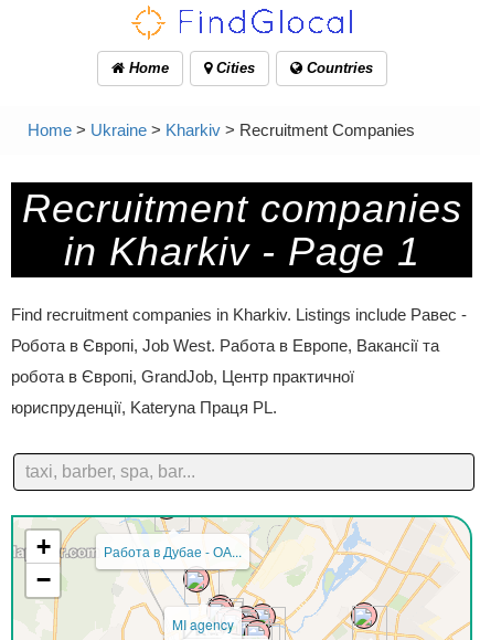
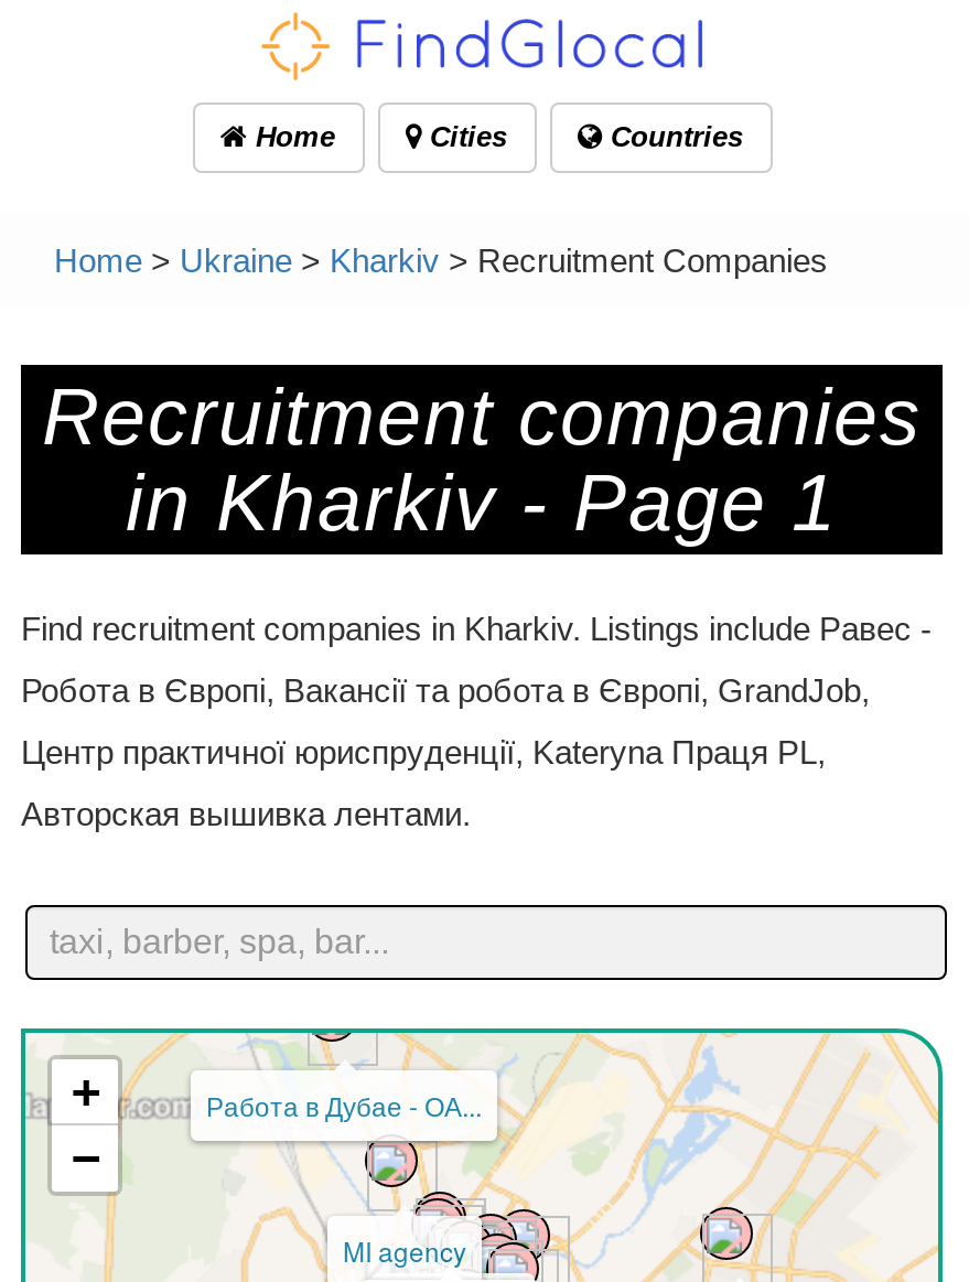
[11,336,439,355] Робота в Європі, Job West. Работа в Европе, Вакансії та -> [21,671,870,709] Робота в Європі, Вакансії та робота в Європі, GrandJob,
[11,367,354,386] робота в Європі, GrandJob, Центр практичної -> [21,733,826,771] Центр практичної юриспруденції, Kateryna Праця PL,
[11,398,277,417] юриспруденції, Kateryna Праця PL. -> [21,795,471,832] Авторская вышивка лентами.

